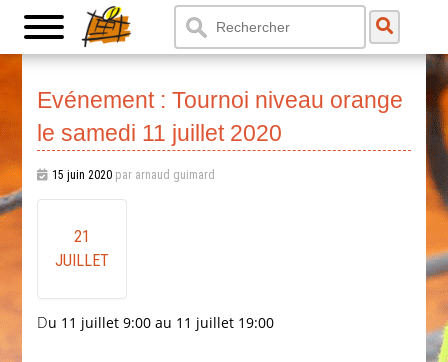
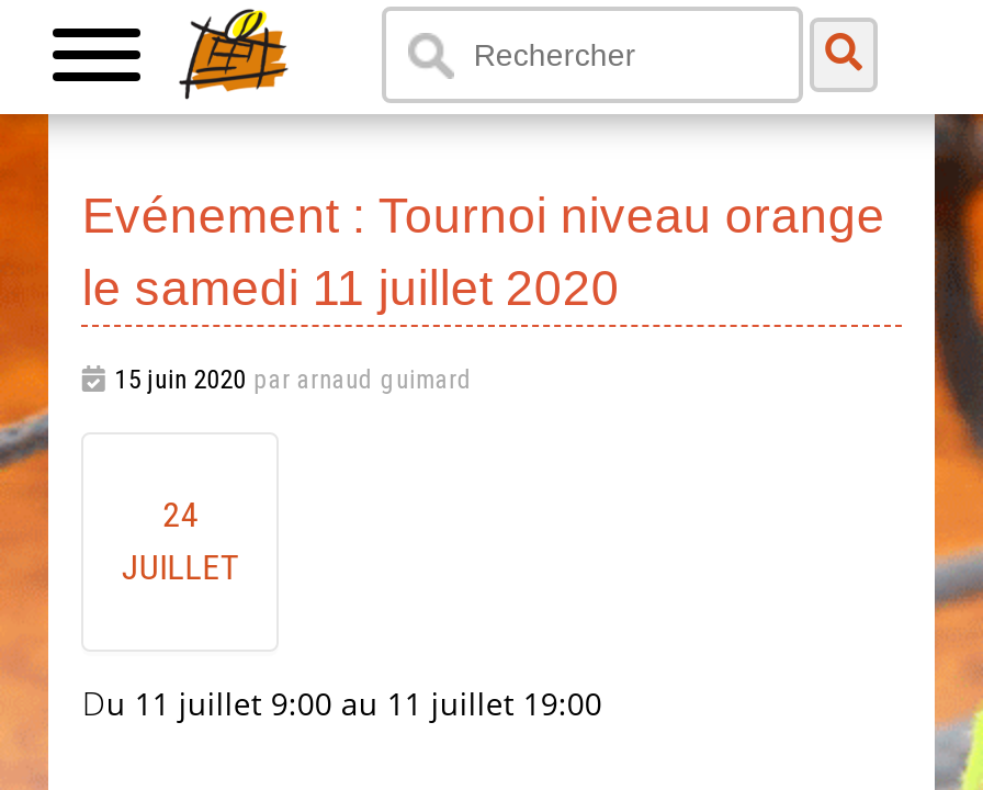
[74,227,90,246] 21 -> [163,494,198,535] 24

